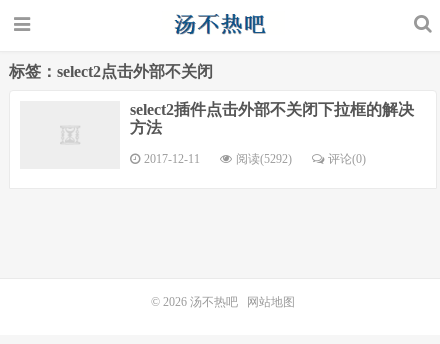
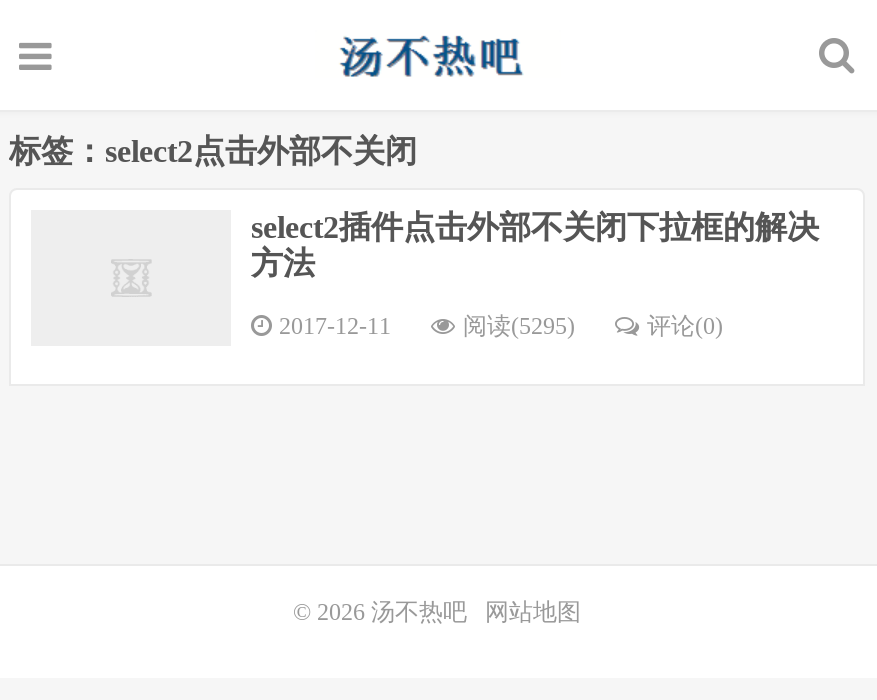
[236,152,292,166] 阅读(5292) -> [463,312,575,340] 阅读(5295)

